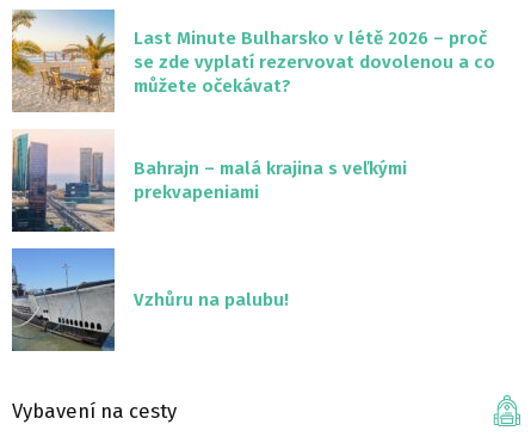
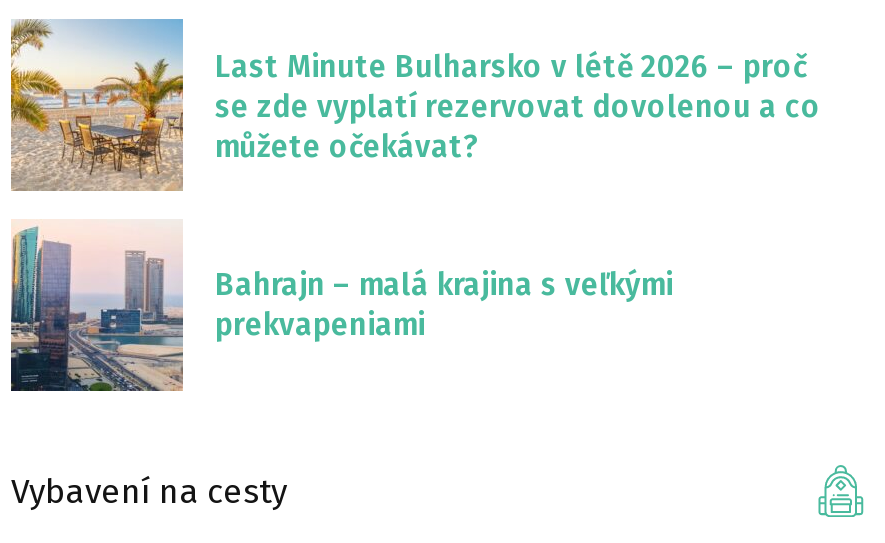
[11,247,289,352] [image] | Vzhůru na palubu! -> none

